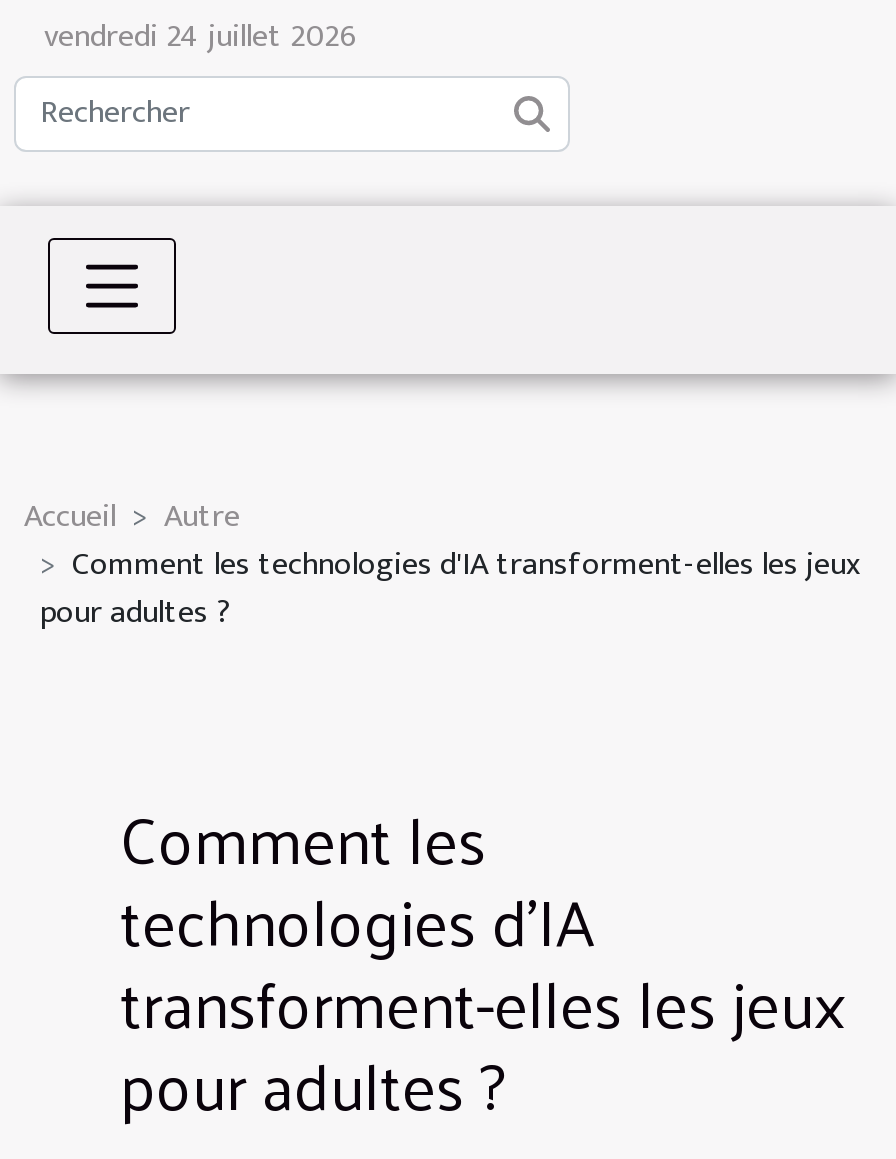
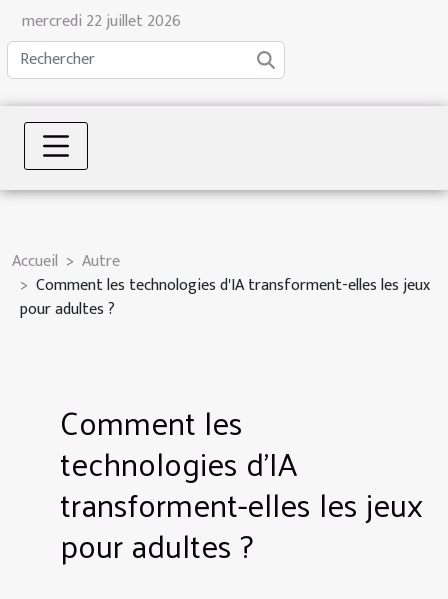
[44,10,358,64] vendredi 24 juillet 2026 -> [22,8,181,35] mercredi 22 juillet 2026

